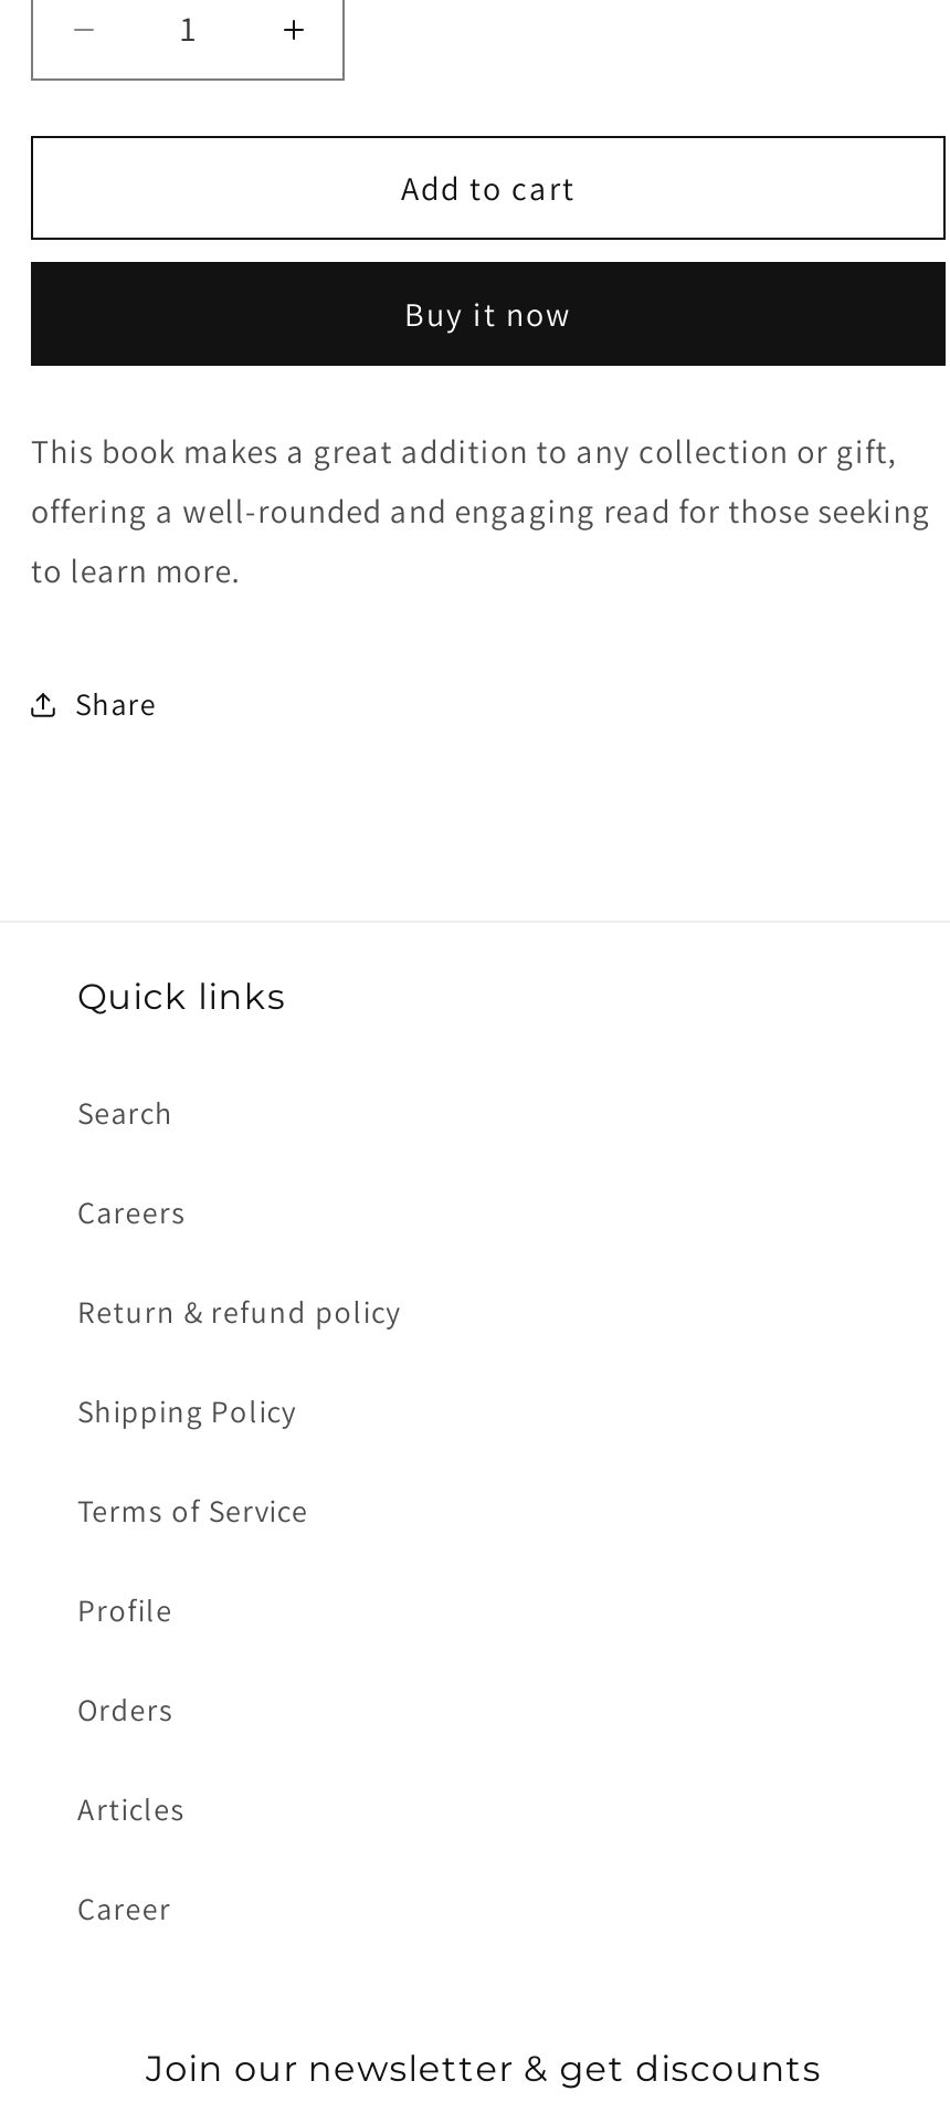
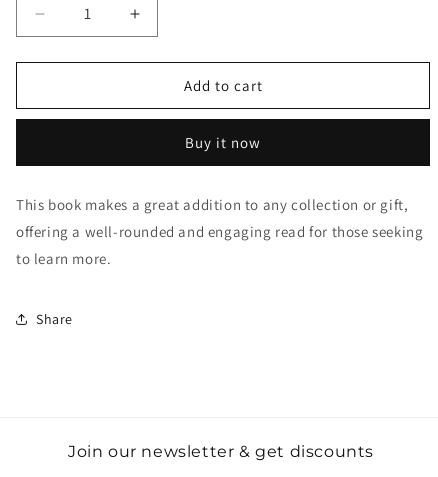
[77,977,400,1930] Quick links | Search | Careers | Return & refund policy | Shipping Policy | Terms of Service | Profile | Orders | Articles | Career -> none

